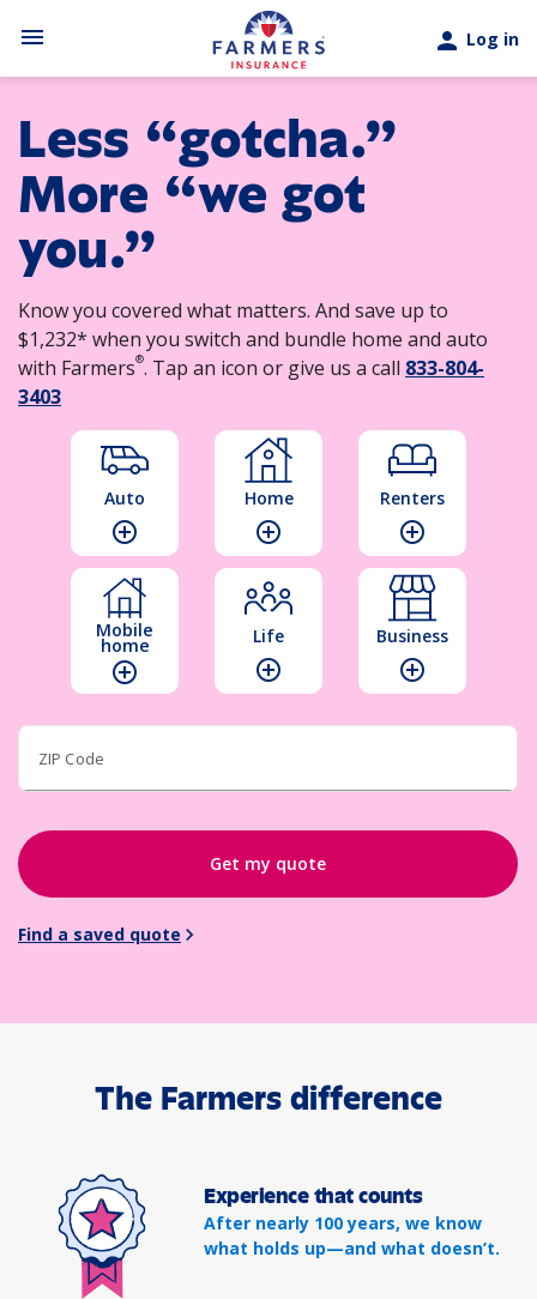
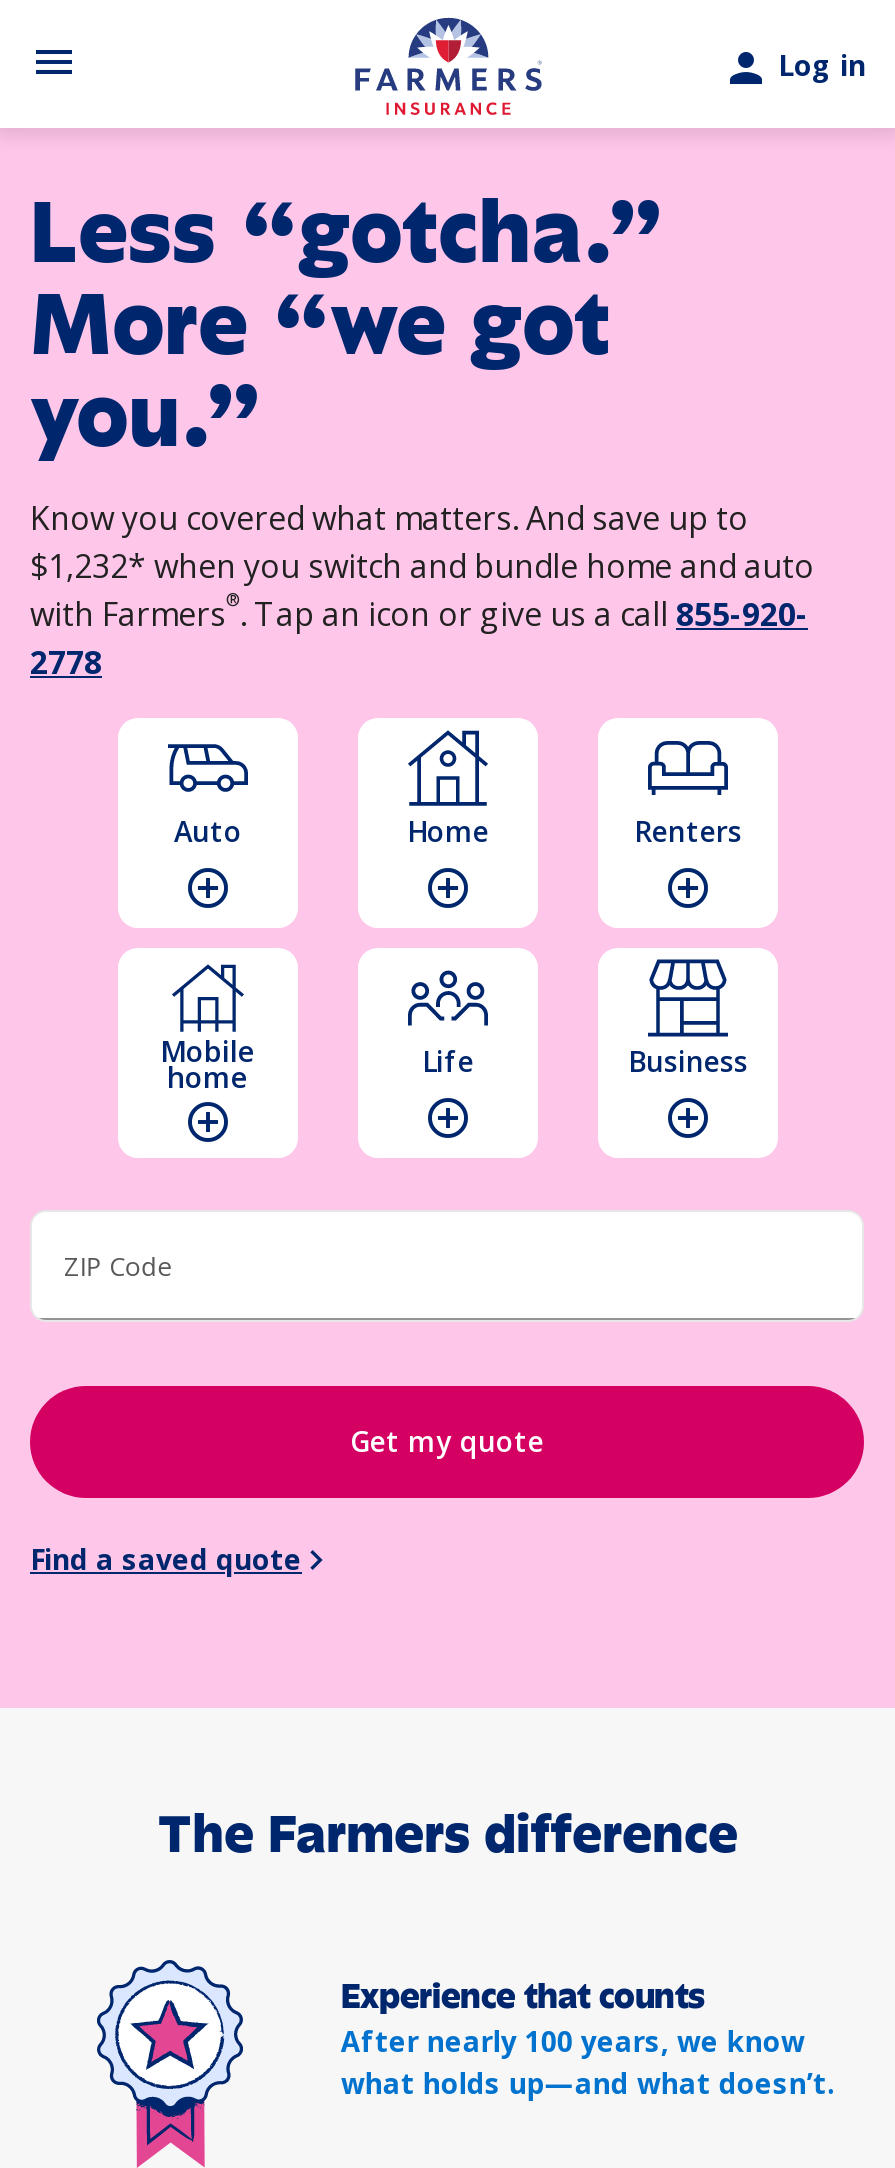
[18,353,484,381] with Farmers®. Tap an icon or give us a call 833-804- -> [30,589,808,636] with Farmers®. Tap an icon or give us a call 855-920-
[18,383,61,410] 3403 -> [30,640,102,684] 2778

